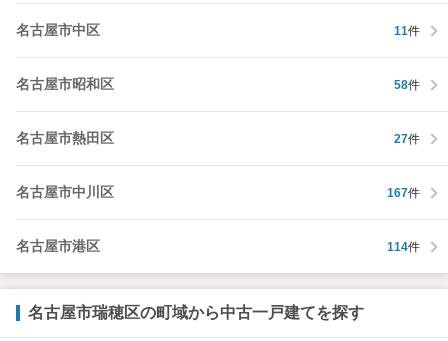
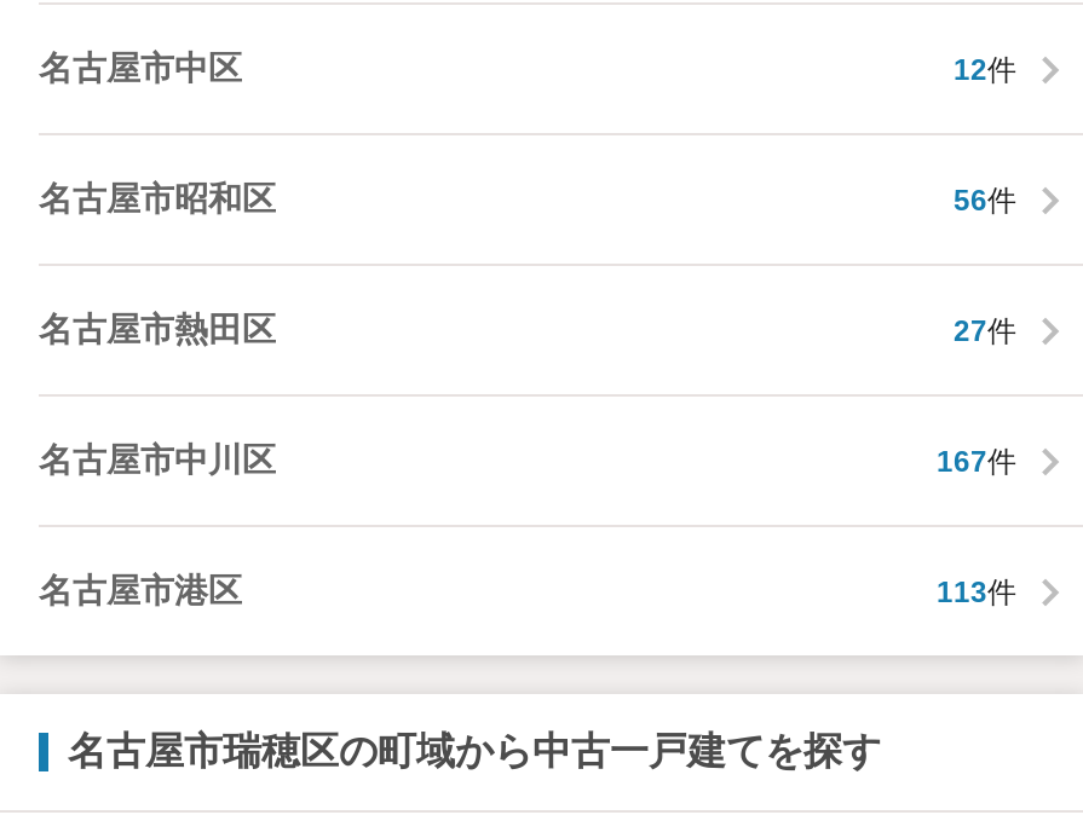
[394,23,420,37] 11件 -> [954,52,1016,86] 12件
[394,77,420,91] 58件 -> [954,183,1016,216] 56件
[387,239,420,253] 114件 -> [937,574,1016,608] 113件

